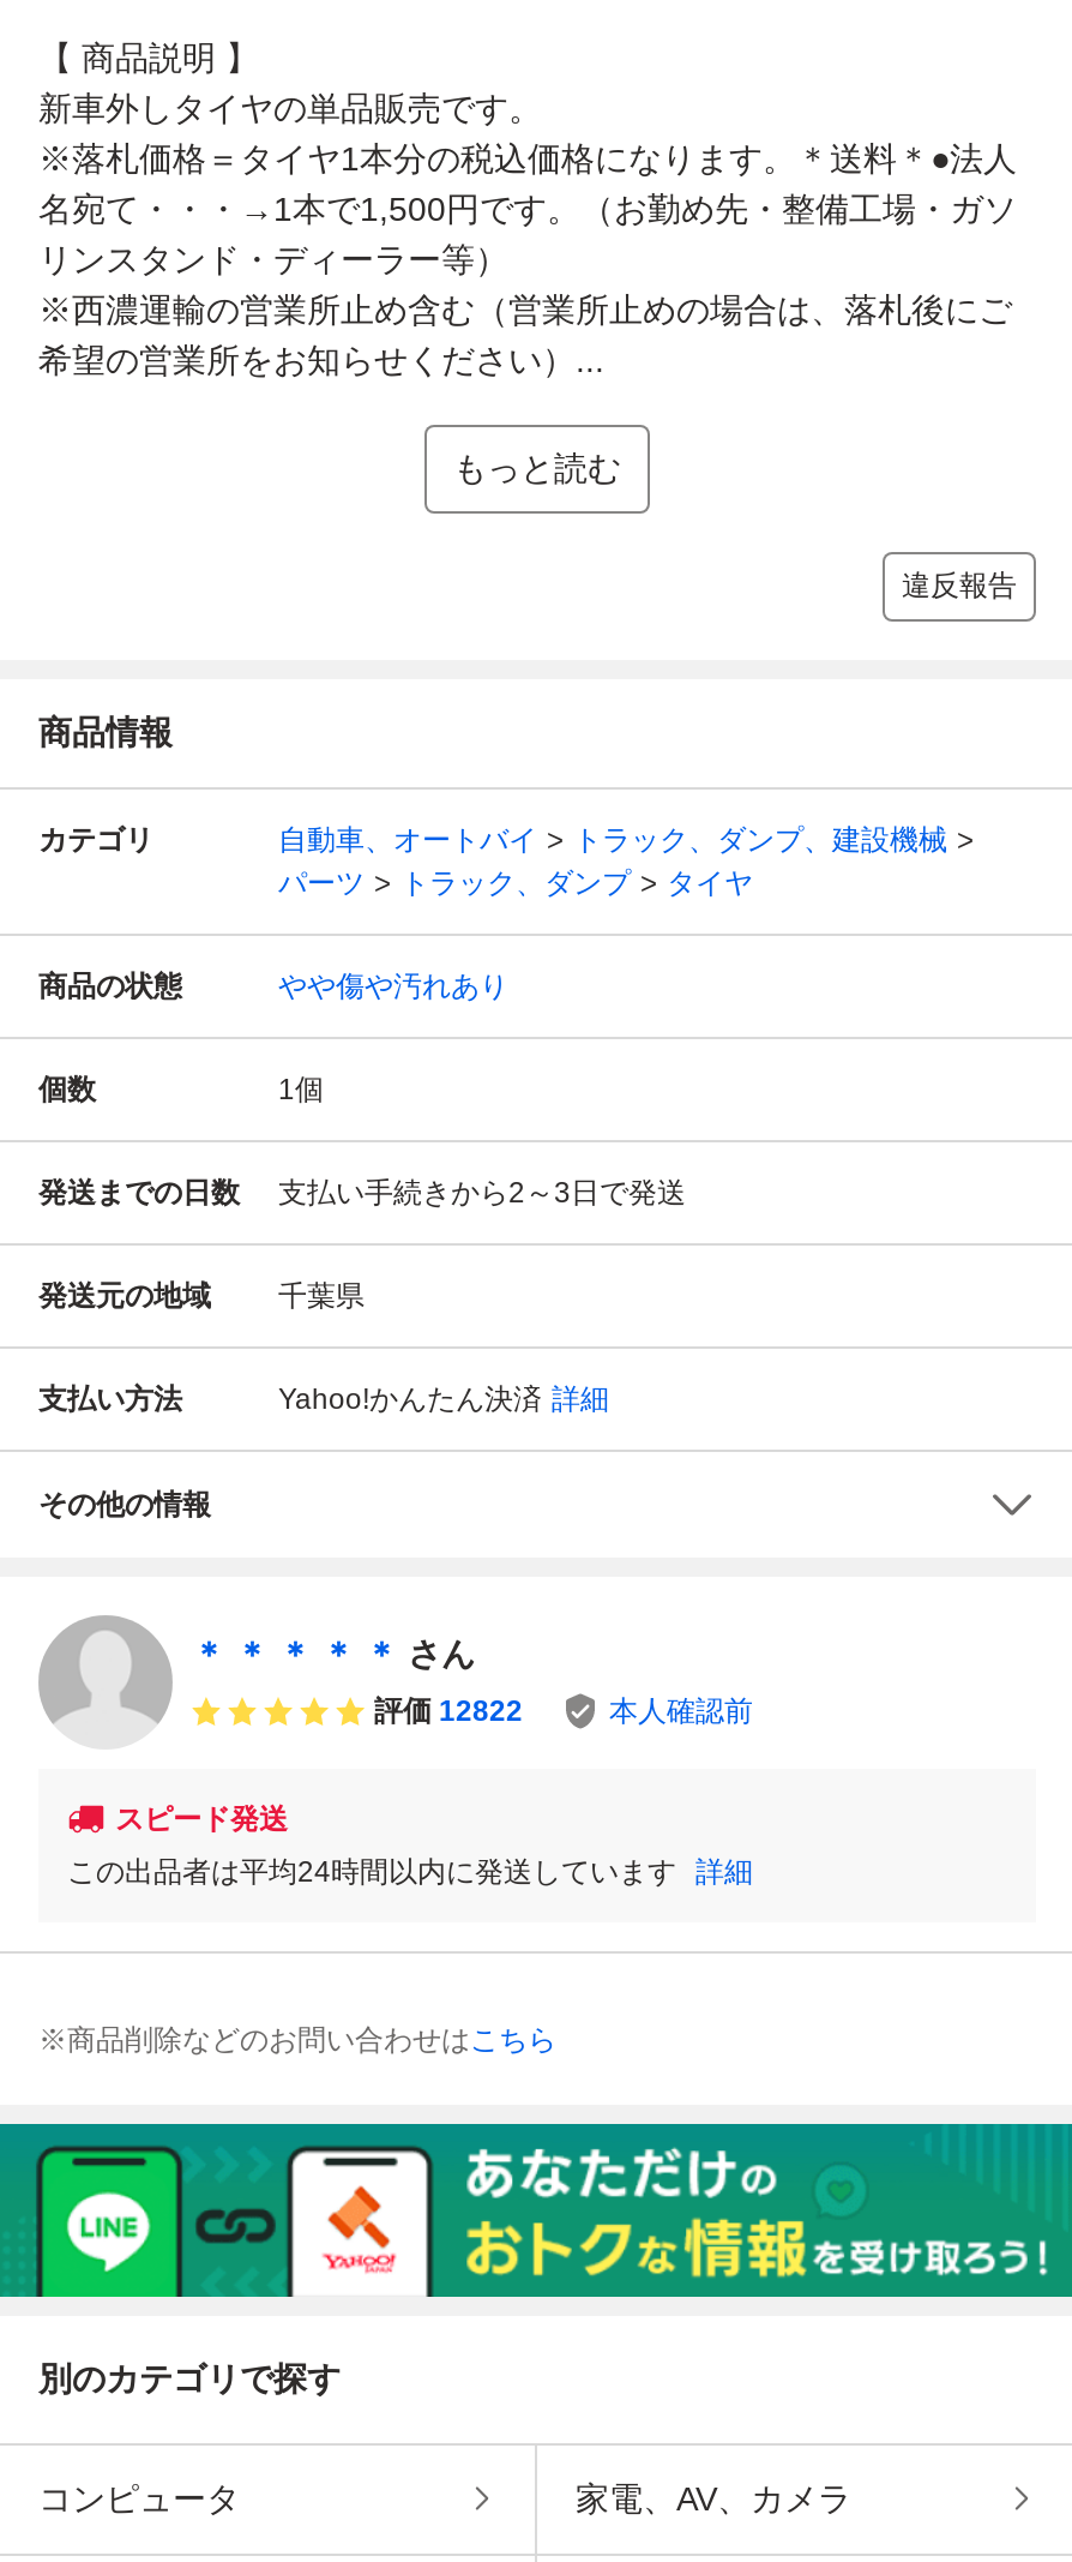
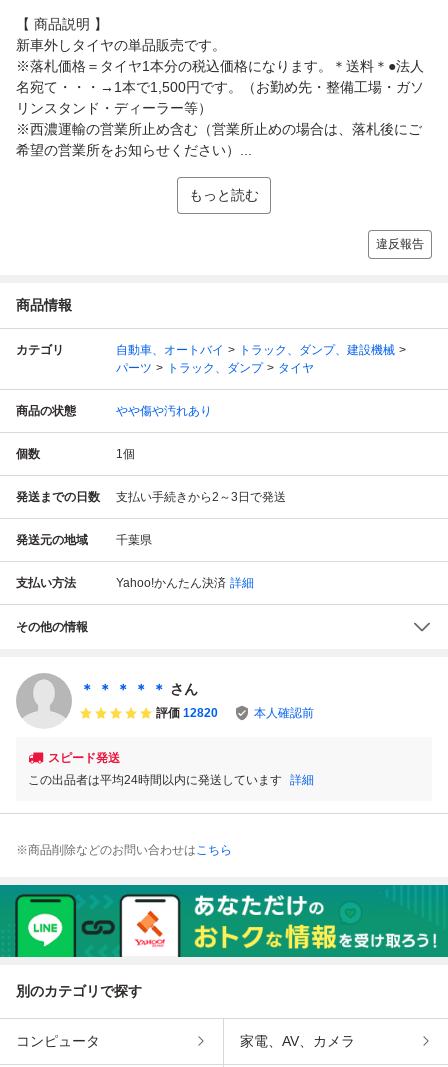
[374,1695,523,1729] 評価 12822 -> [156,706,218,720] 評価 12820

